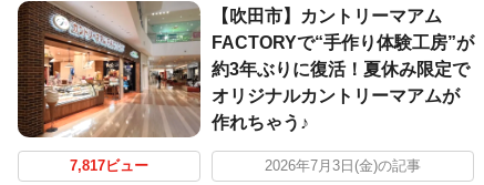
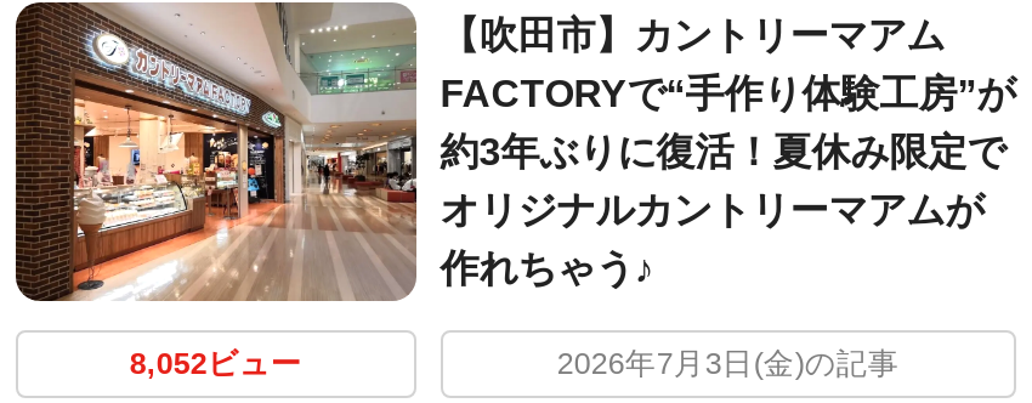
[70,159,148,174] 7,817ビュー -> [129,347,302,381] 8,052ビュー

